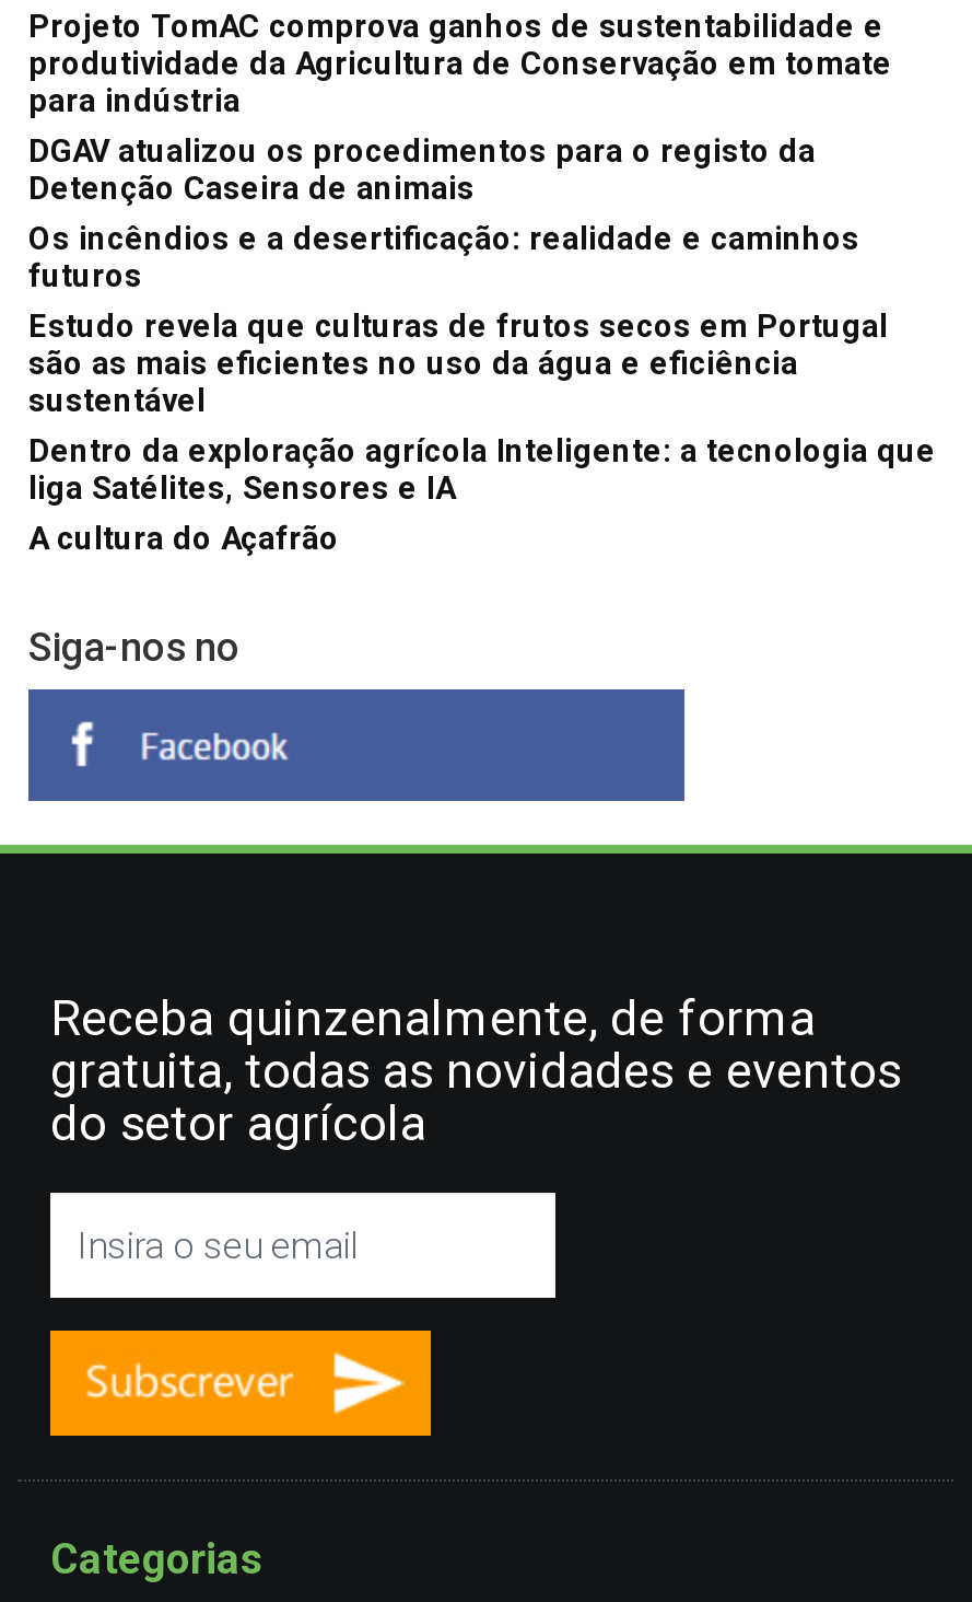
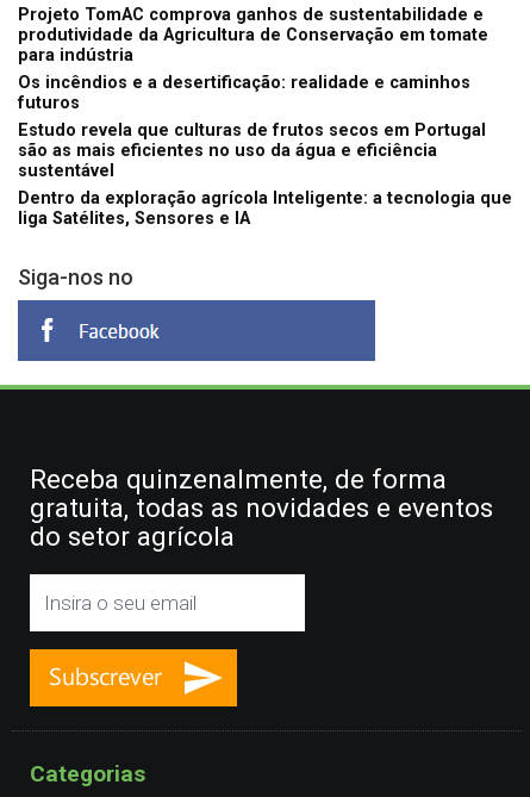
[28,133,816,207] DGAV atualizou os procedimentos para o registo da | Detenção Caseira de animais -> none
[28,520,339,557] A cultura do Açafrão -> none

